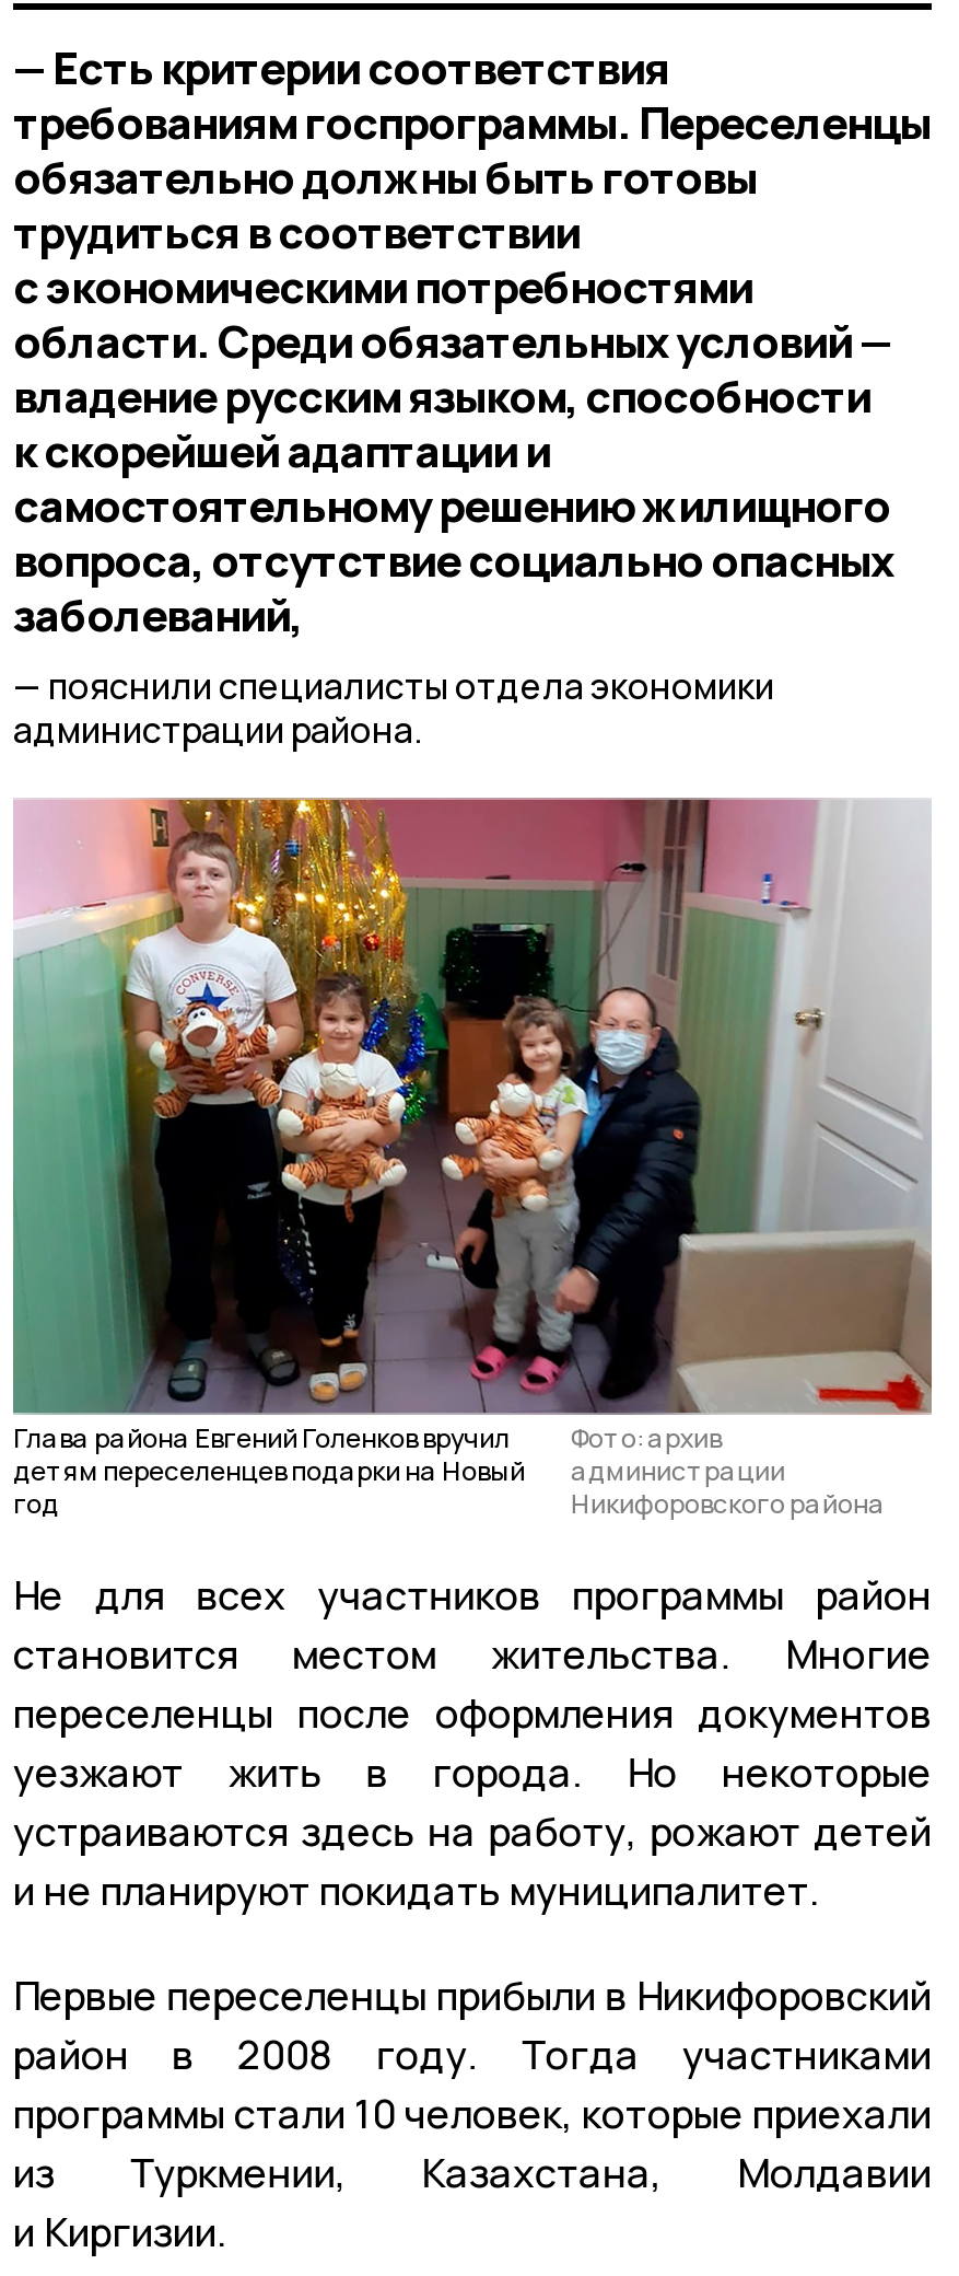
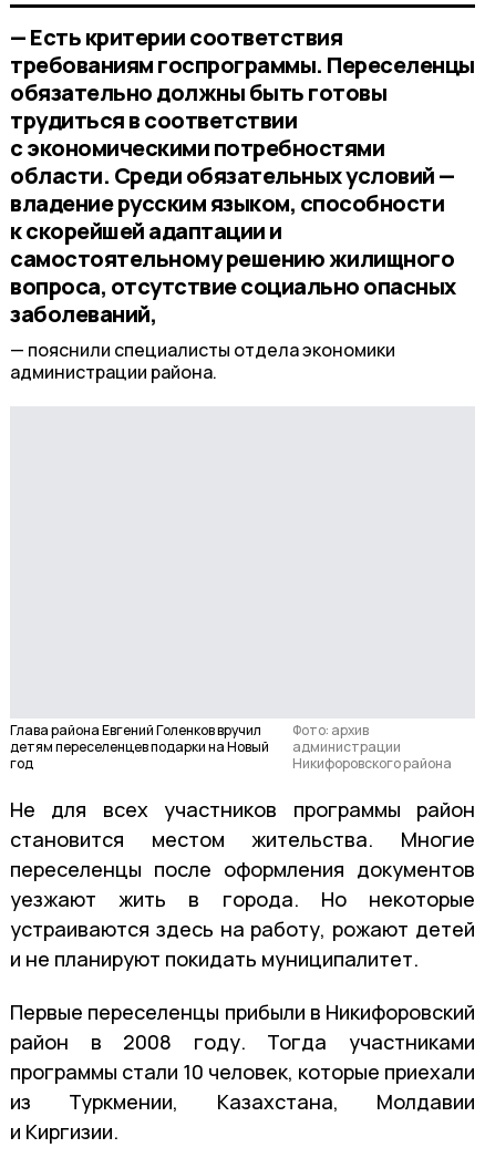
[11,798,934,1415] [image] -> none

